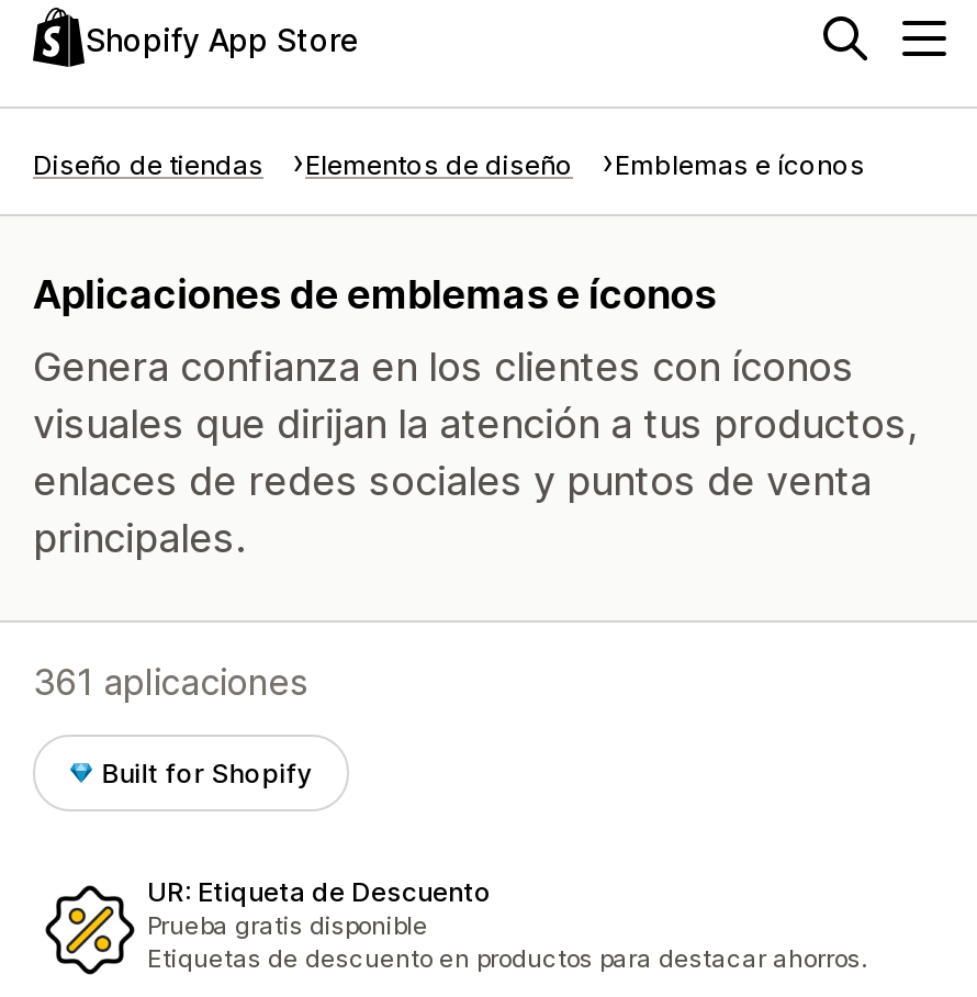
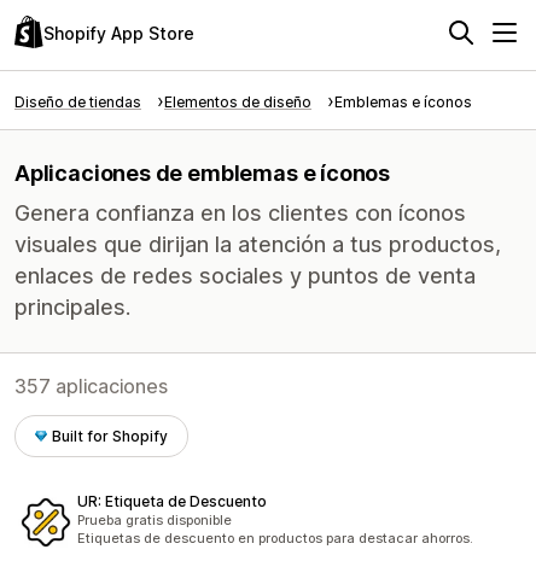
[33,660,307,704] 361 aplicaciones -> [14,374,168,398] 357 aplicaciones

